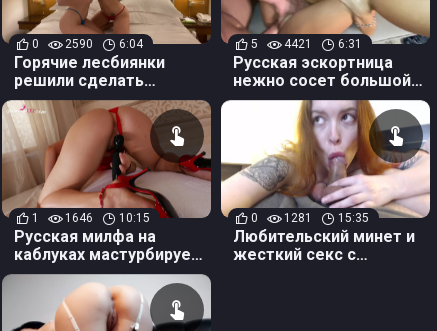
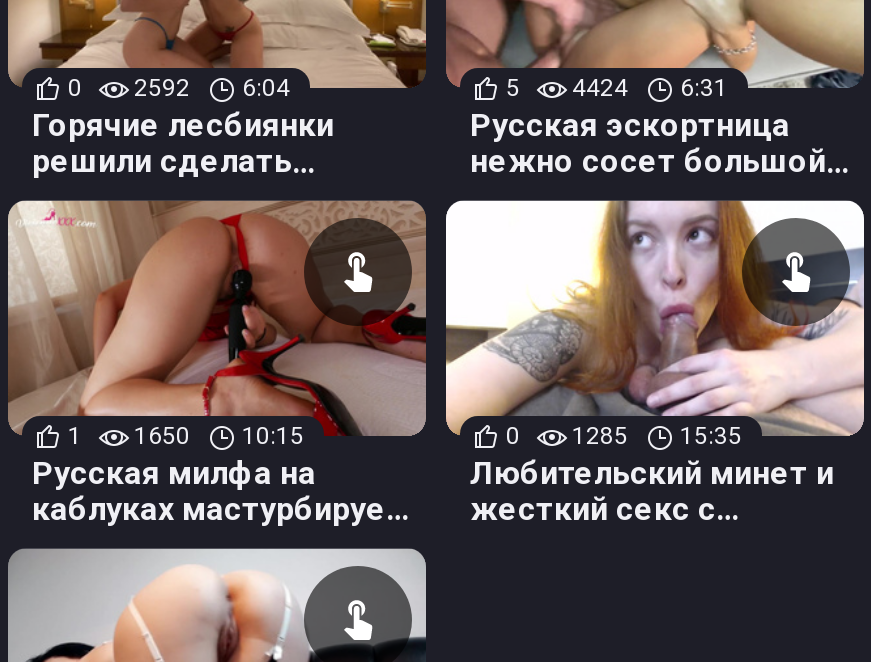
[32,37,143,51] 0 2590 6:04 -> [68,75,290,103] 0 2592 6:04
[251,37,362,51] 5 4421 6:31 -> [506,75,728,103] 5 4424 6:31
[32,211,150,225] 1 1646 10:15 -> [68,422,304,450] 1 1650 10:15
[251,211,369,225] 0 1281 15:35 -> [506,422,742,450] 0 1285 15:35

